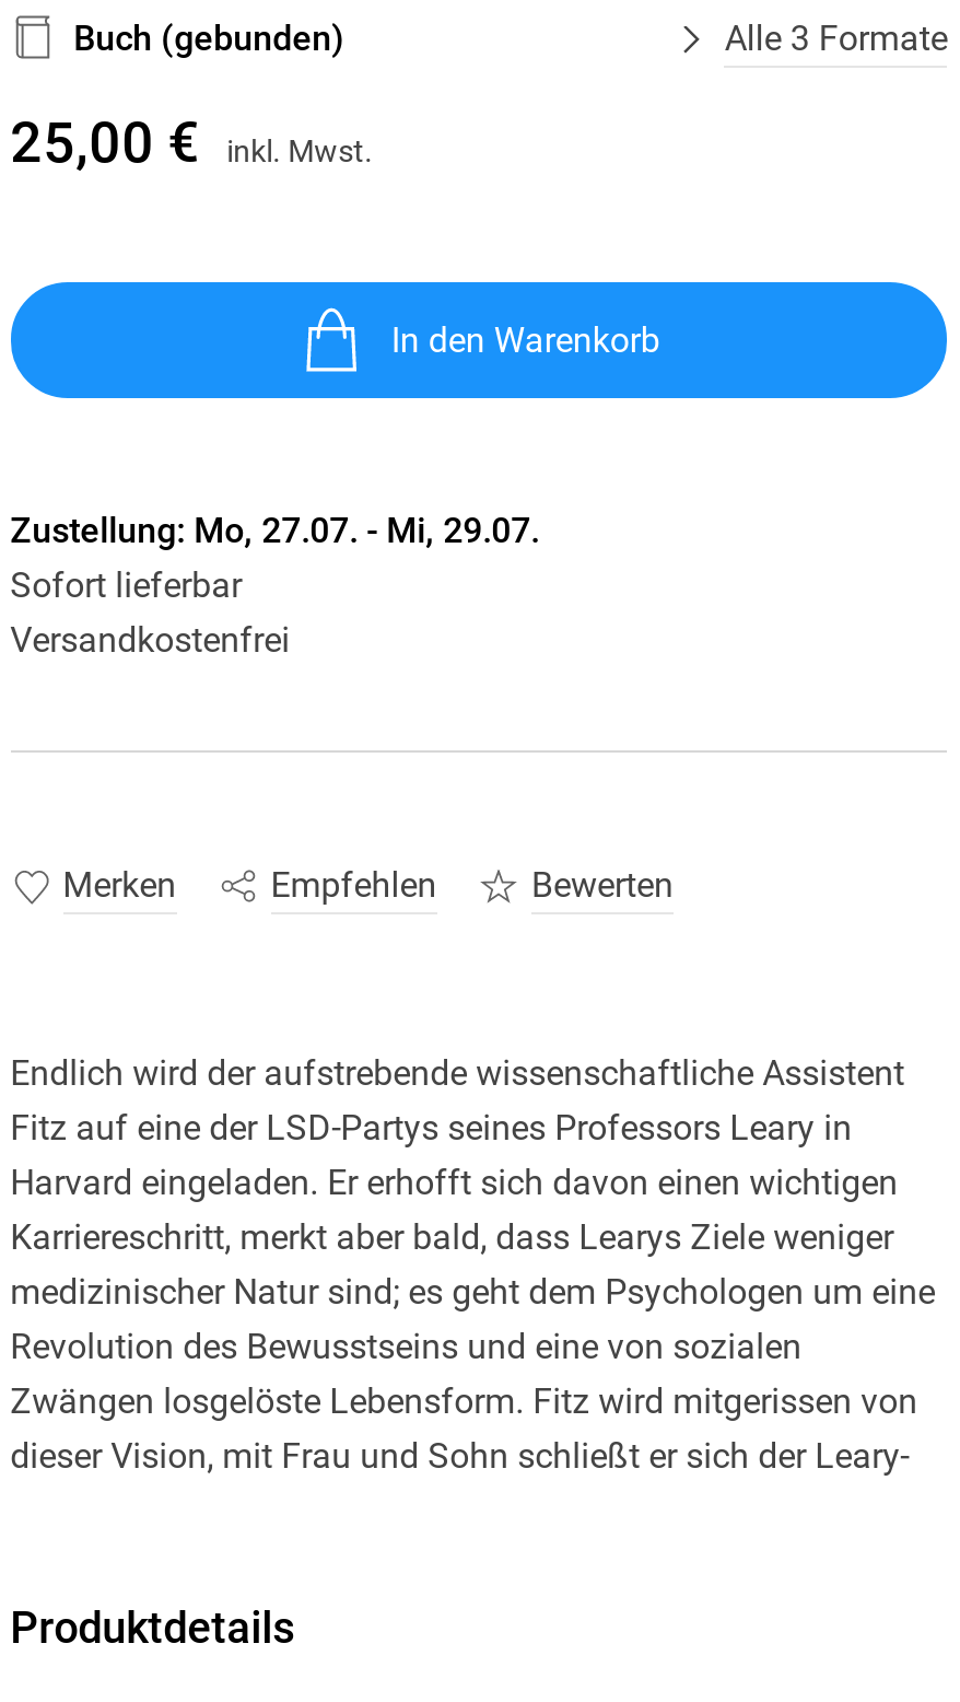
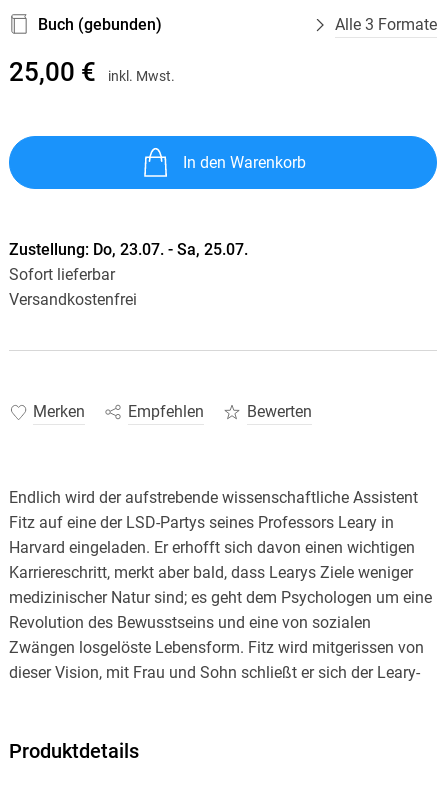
[10,509,539,551] Zustellung: Mo, 27.07. - Mi, 29.07. -> [9,240,248,259] Zustellung: Do, 23.07. - Sa, 25.07.

